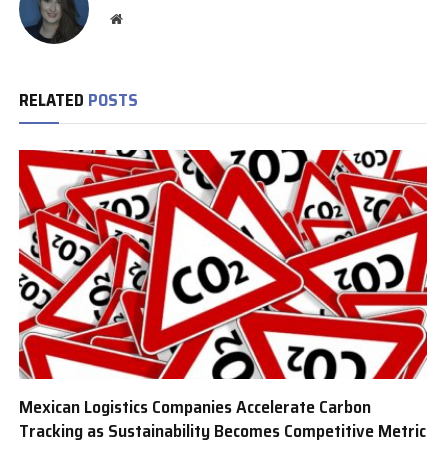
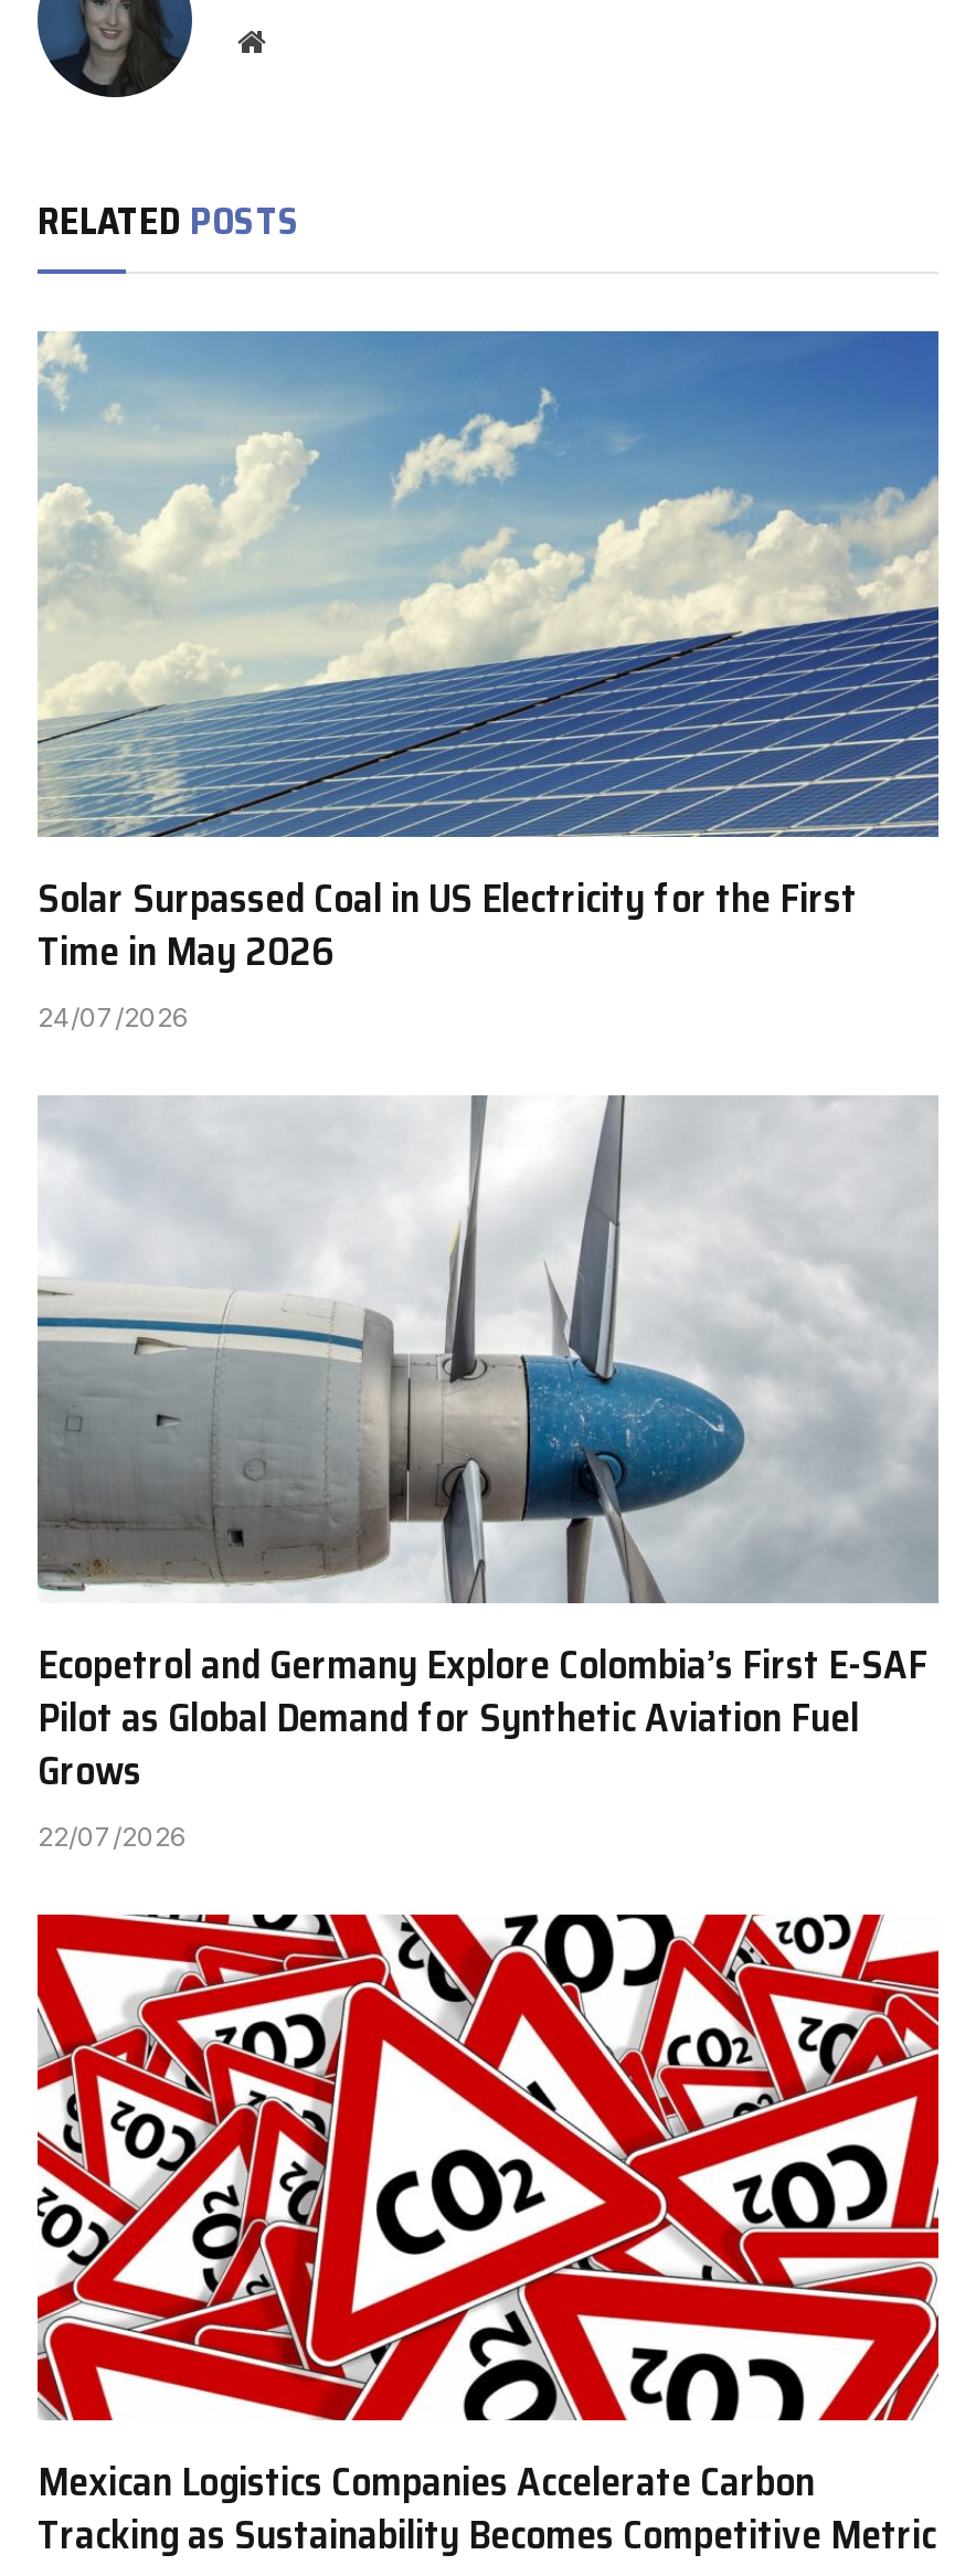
none -> [38,329,941,1033] [image] | Solar Surpassed Coal in US Electricity for the First | Time in May 2026 | 24/07/2026
none -> [38,1093,941,1852] [image] | Ecopetrol and Germany Explore Colombia’s First E-SAF | Pilot as Global Demand for Synthetic Aviation Fuel | Grows | 22/07/2026

